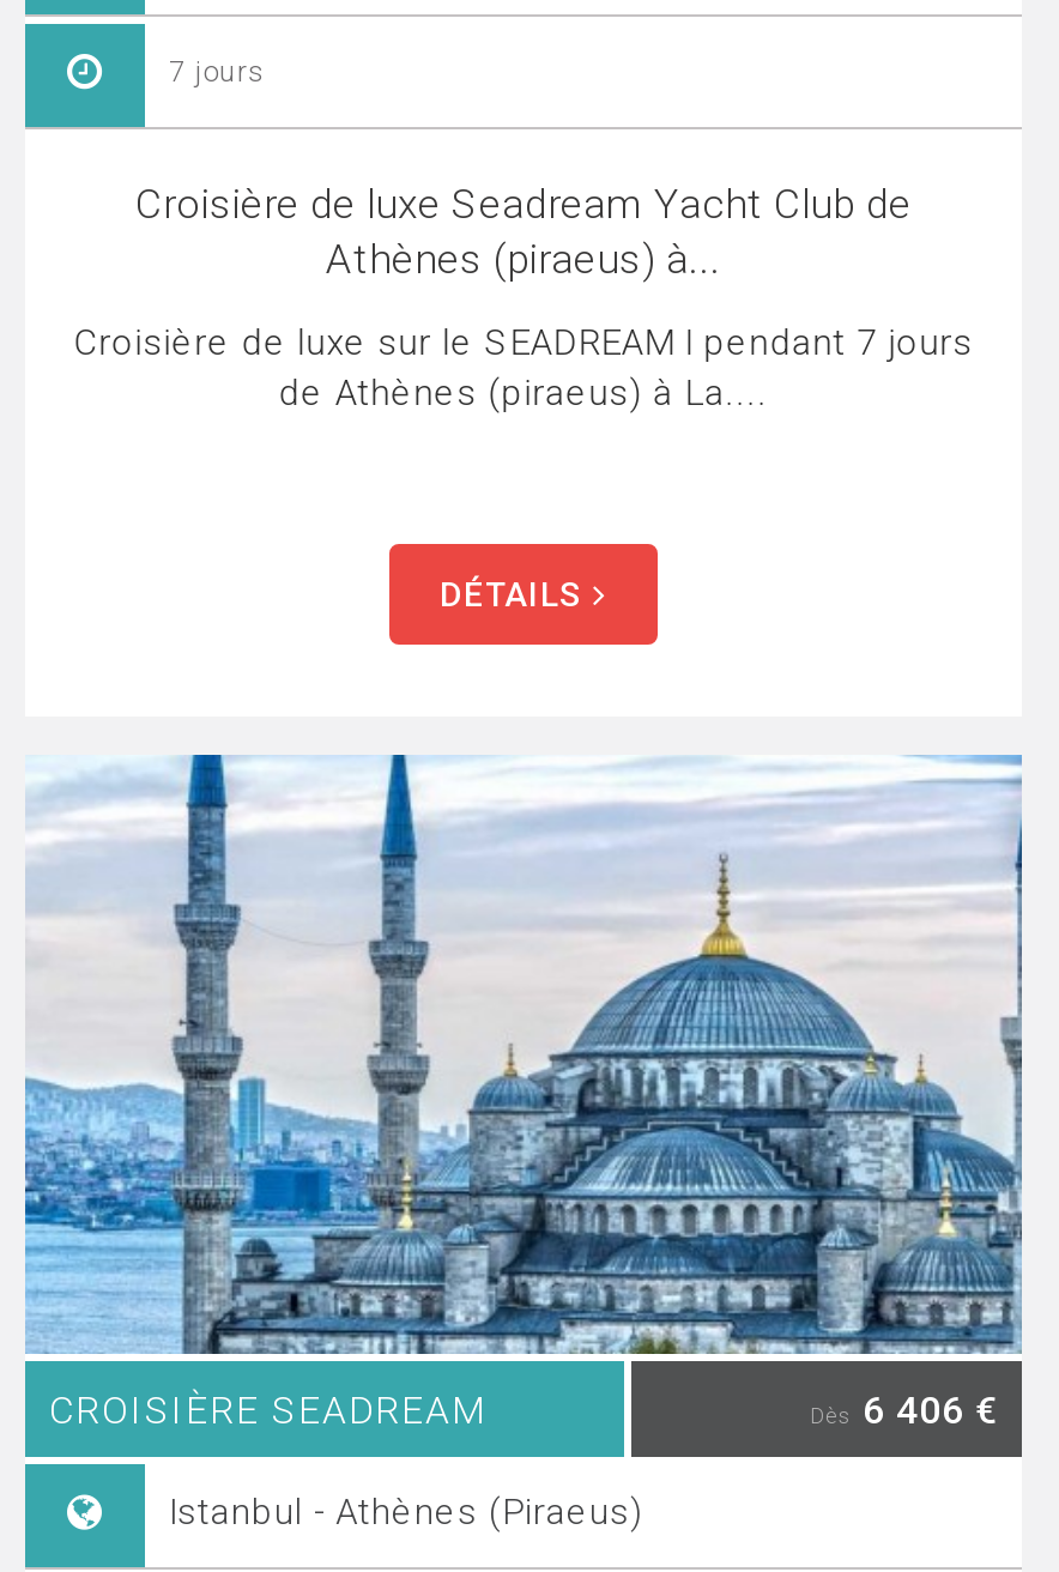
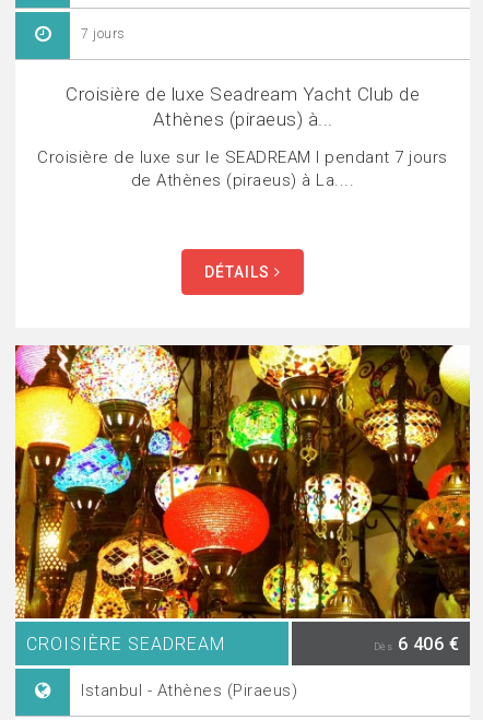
[23,752,1024,1356] [image] -> [14,344,471,619] [image]

